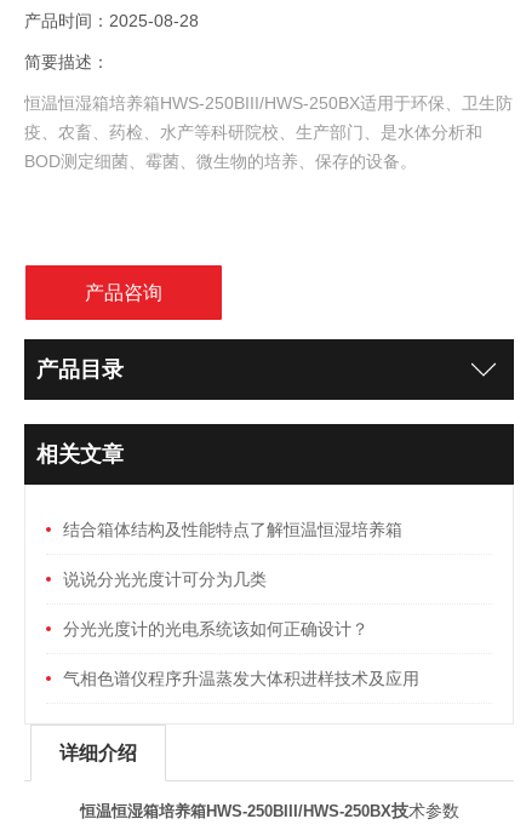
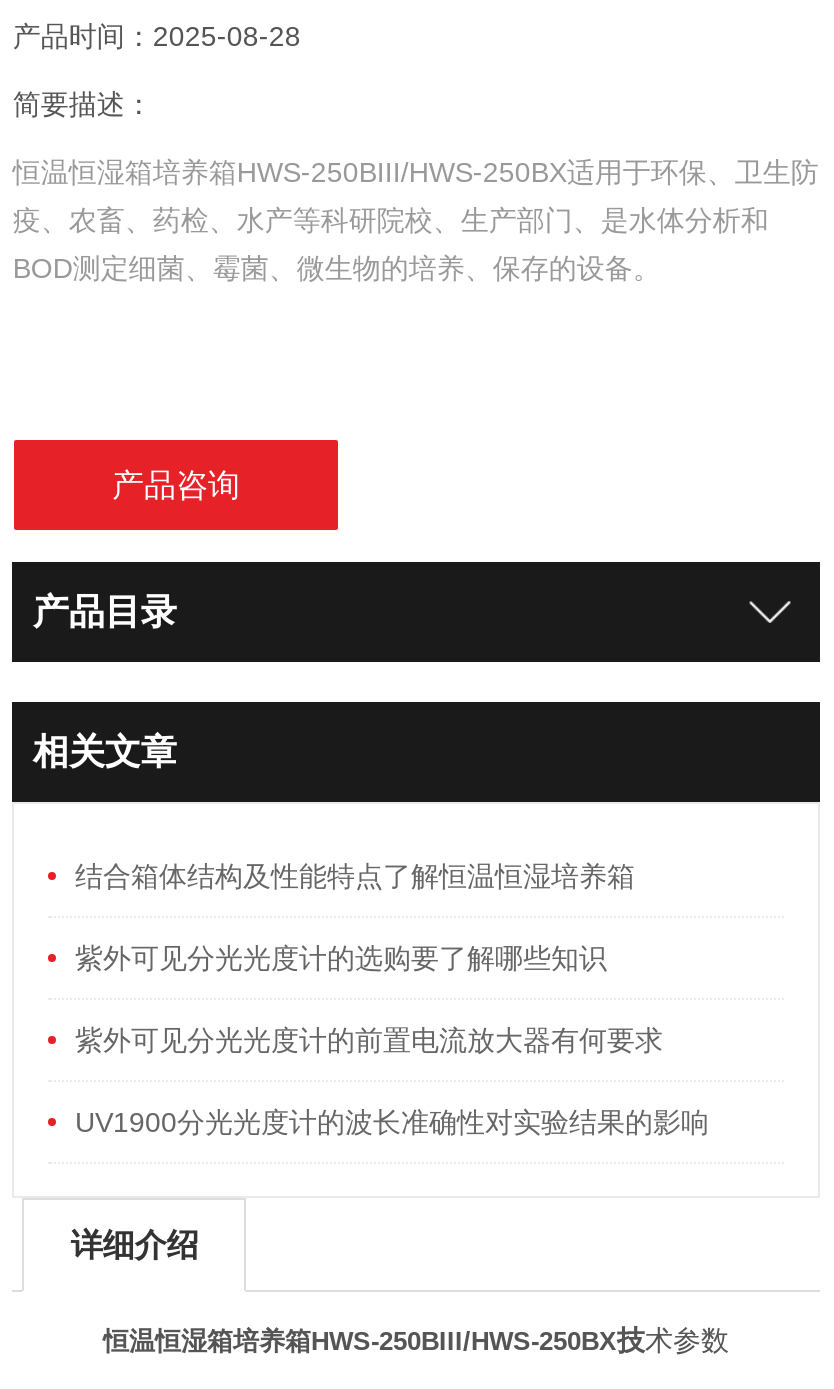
[62,570,266,589] 说说分光光度计可分为几类 -> [75,942,607,974] 紫外可见分光光度计的选购要了解哪些知识
[62,619,368,639] 分光光度计的光电系统该如何正确设计？ -> [75,1024,663,1056] 紫外可见分光光度计的前置电流放大器有何要求
[62,669,419,688] 气相色谱仪程序升温蒸发大体积进样技术及应用 -> [75,1106,709,1138] UV1900分光光度计的波长准确性对实验结果的影响

